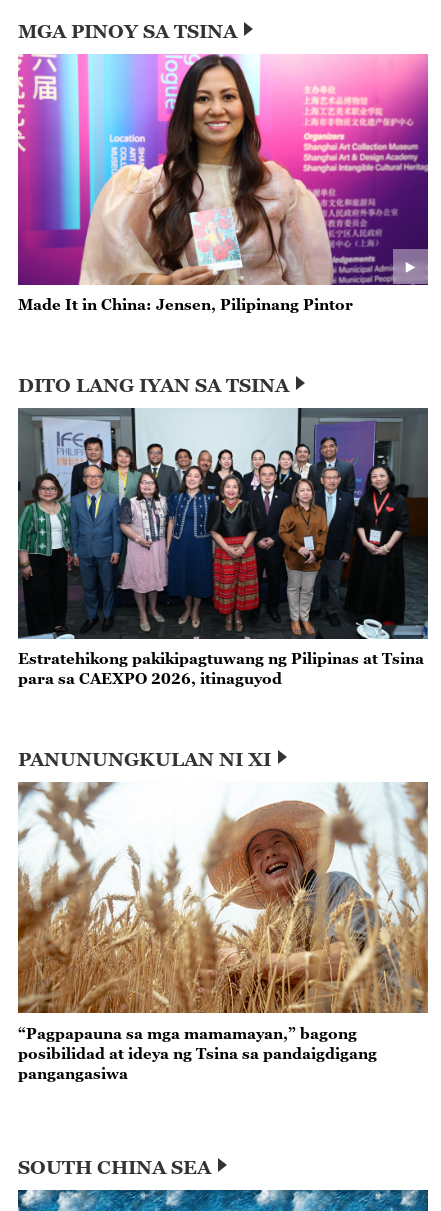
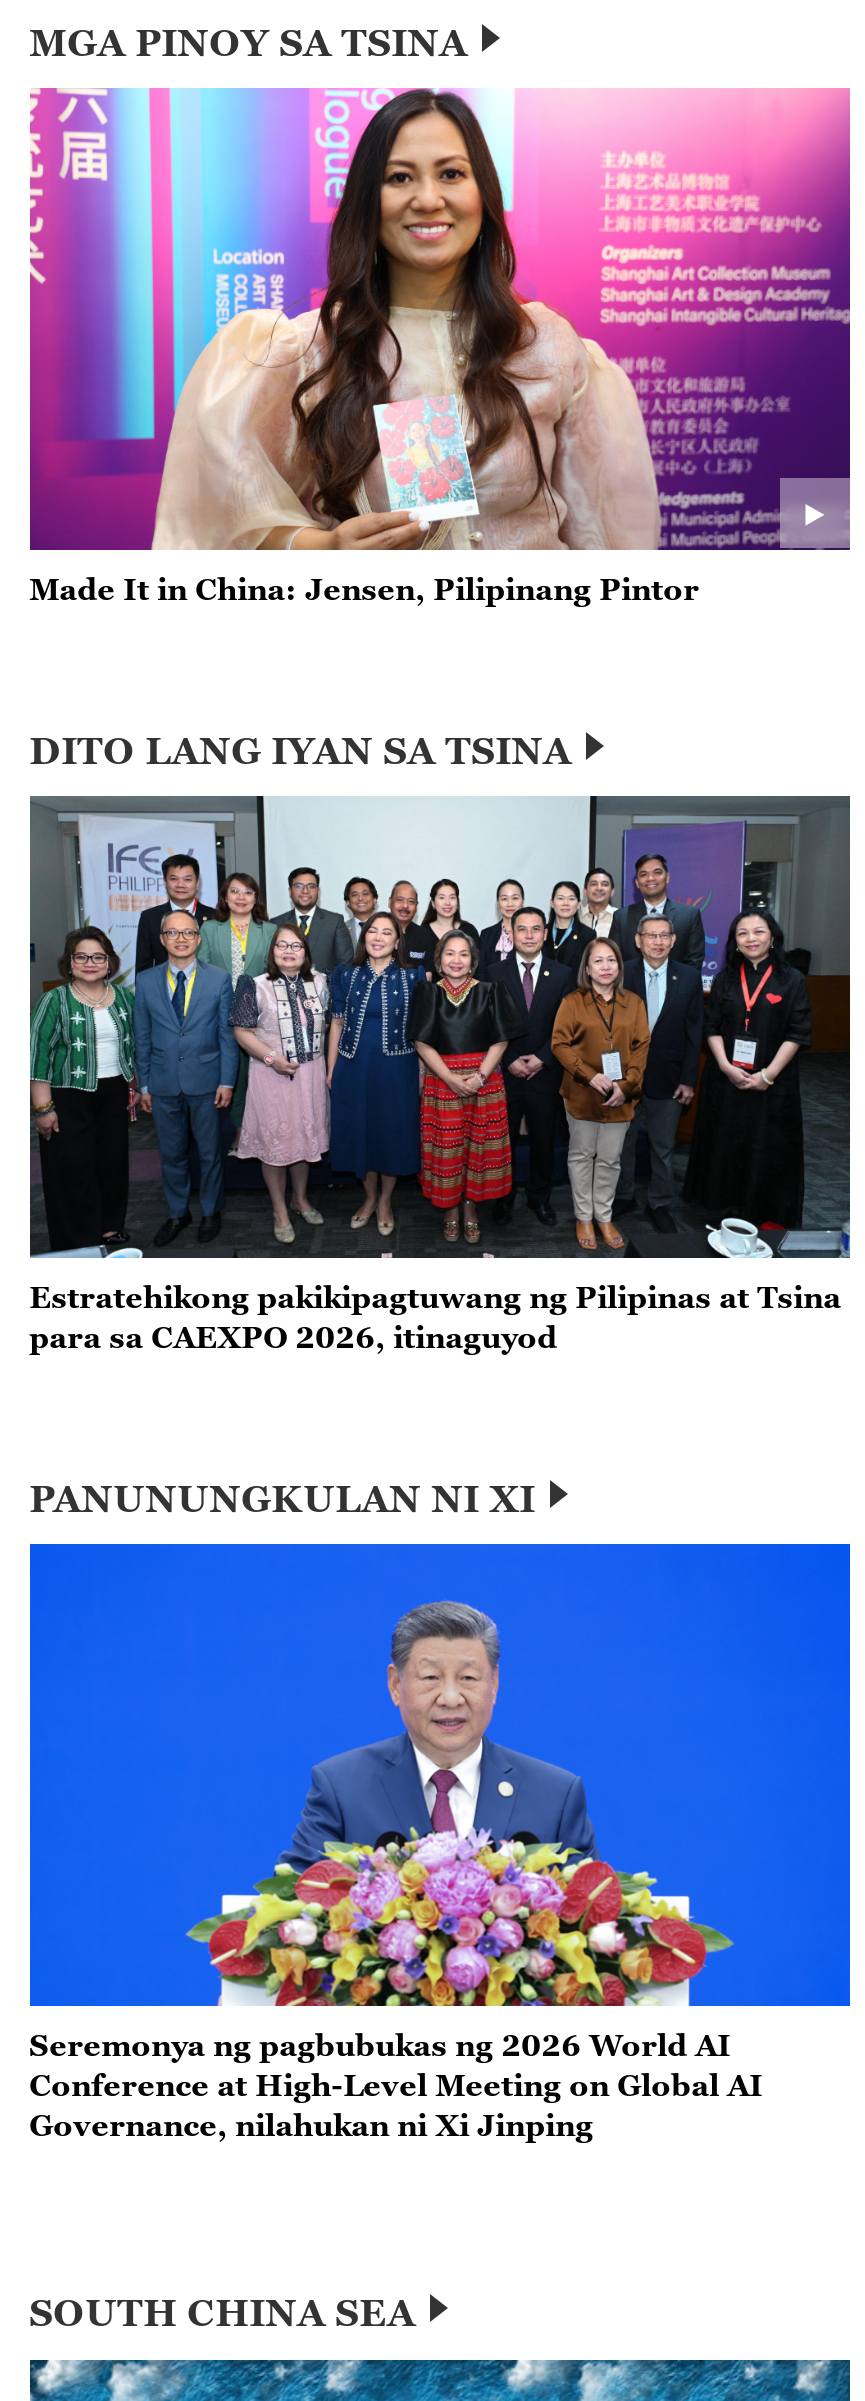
[17,781,429,1081] [image] | “Pagpapauna sa mga mamamayan,” bagong | posibilidad at ideya ng Tsina sa pandaigdigang | pangangasiwa -> [28,1540,852,2142] [image] | Seremonya ng pagbubukas ng 2026 World AI | Conference at High-Level Meeting on Global AI | Governance, nilahukan ni Xi Jinping

